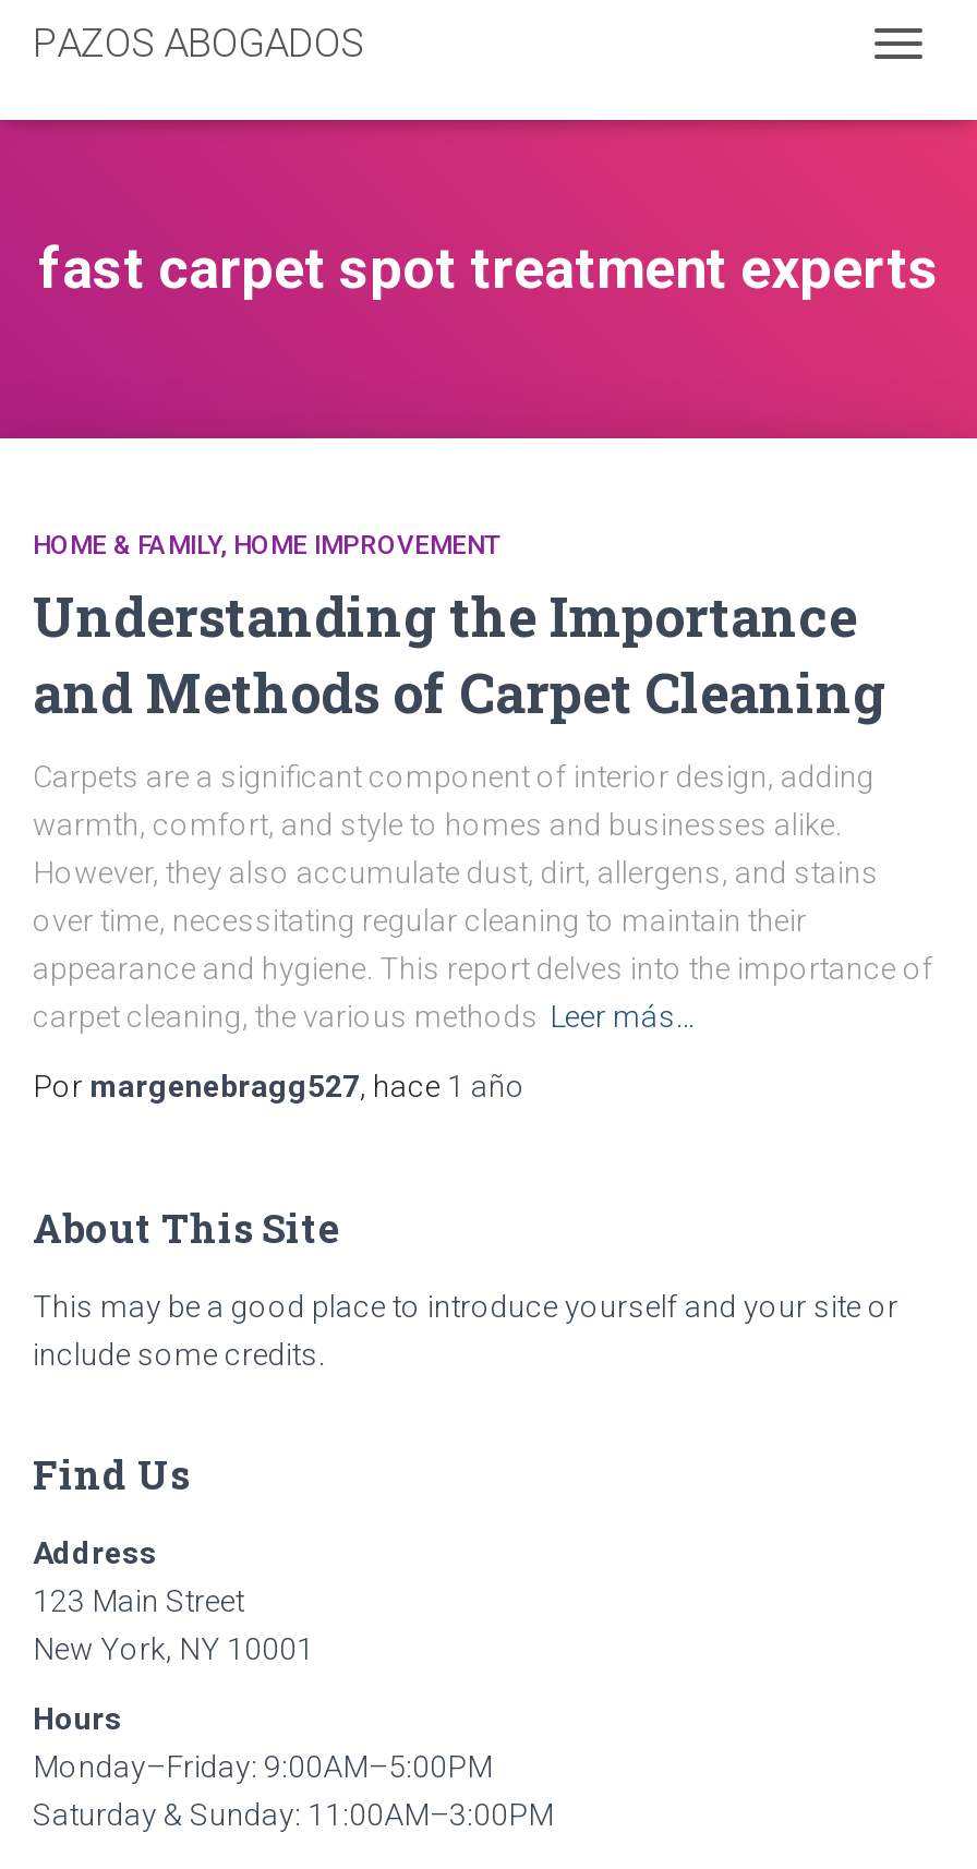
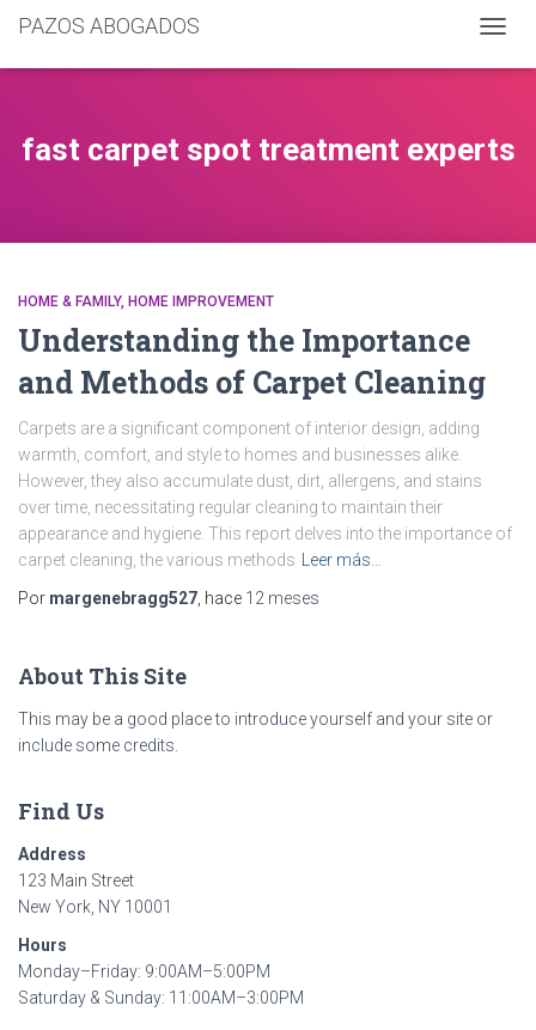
[33,1069,526,1104] Por margenebragg527, hace 1 año -> [18,589,319,608] Por margenebragg527, hace 12 meses

